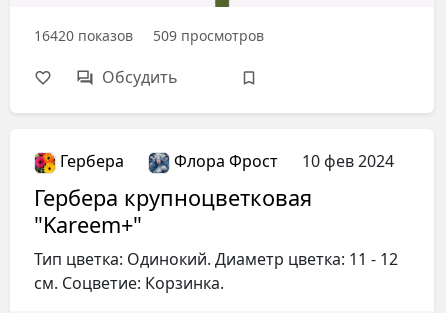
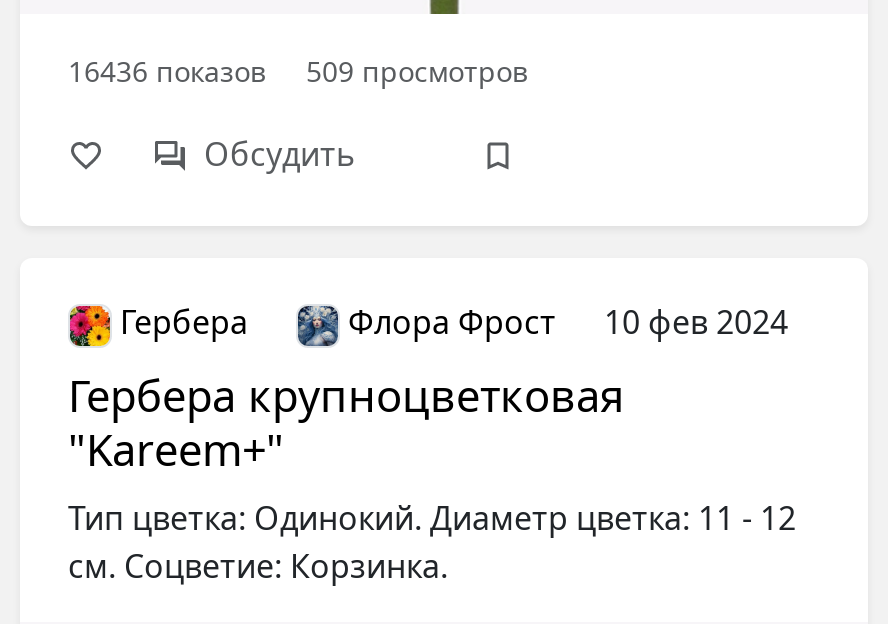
[34,26,264,45] 16420 показов 509 просмотров -> [68,52,528,90] 16436 показов 509 просмотров

